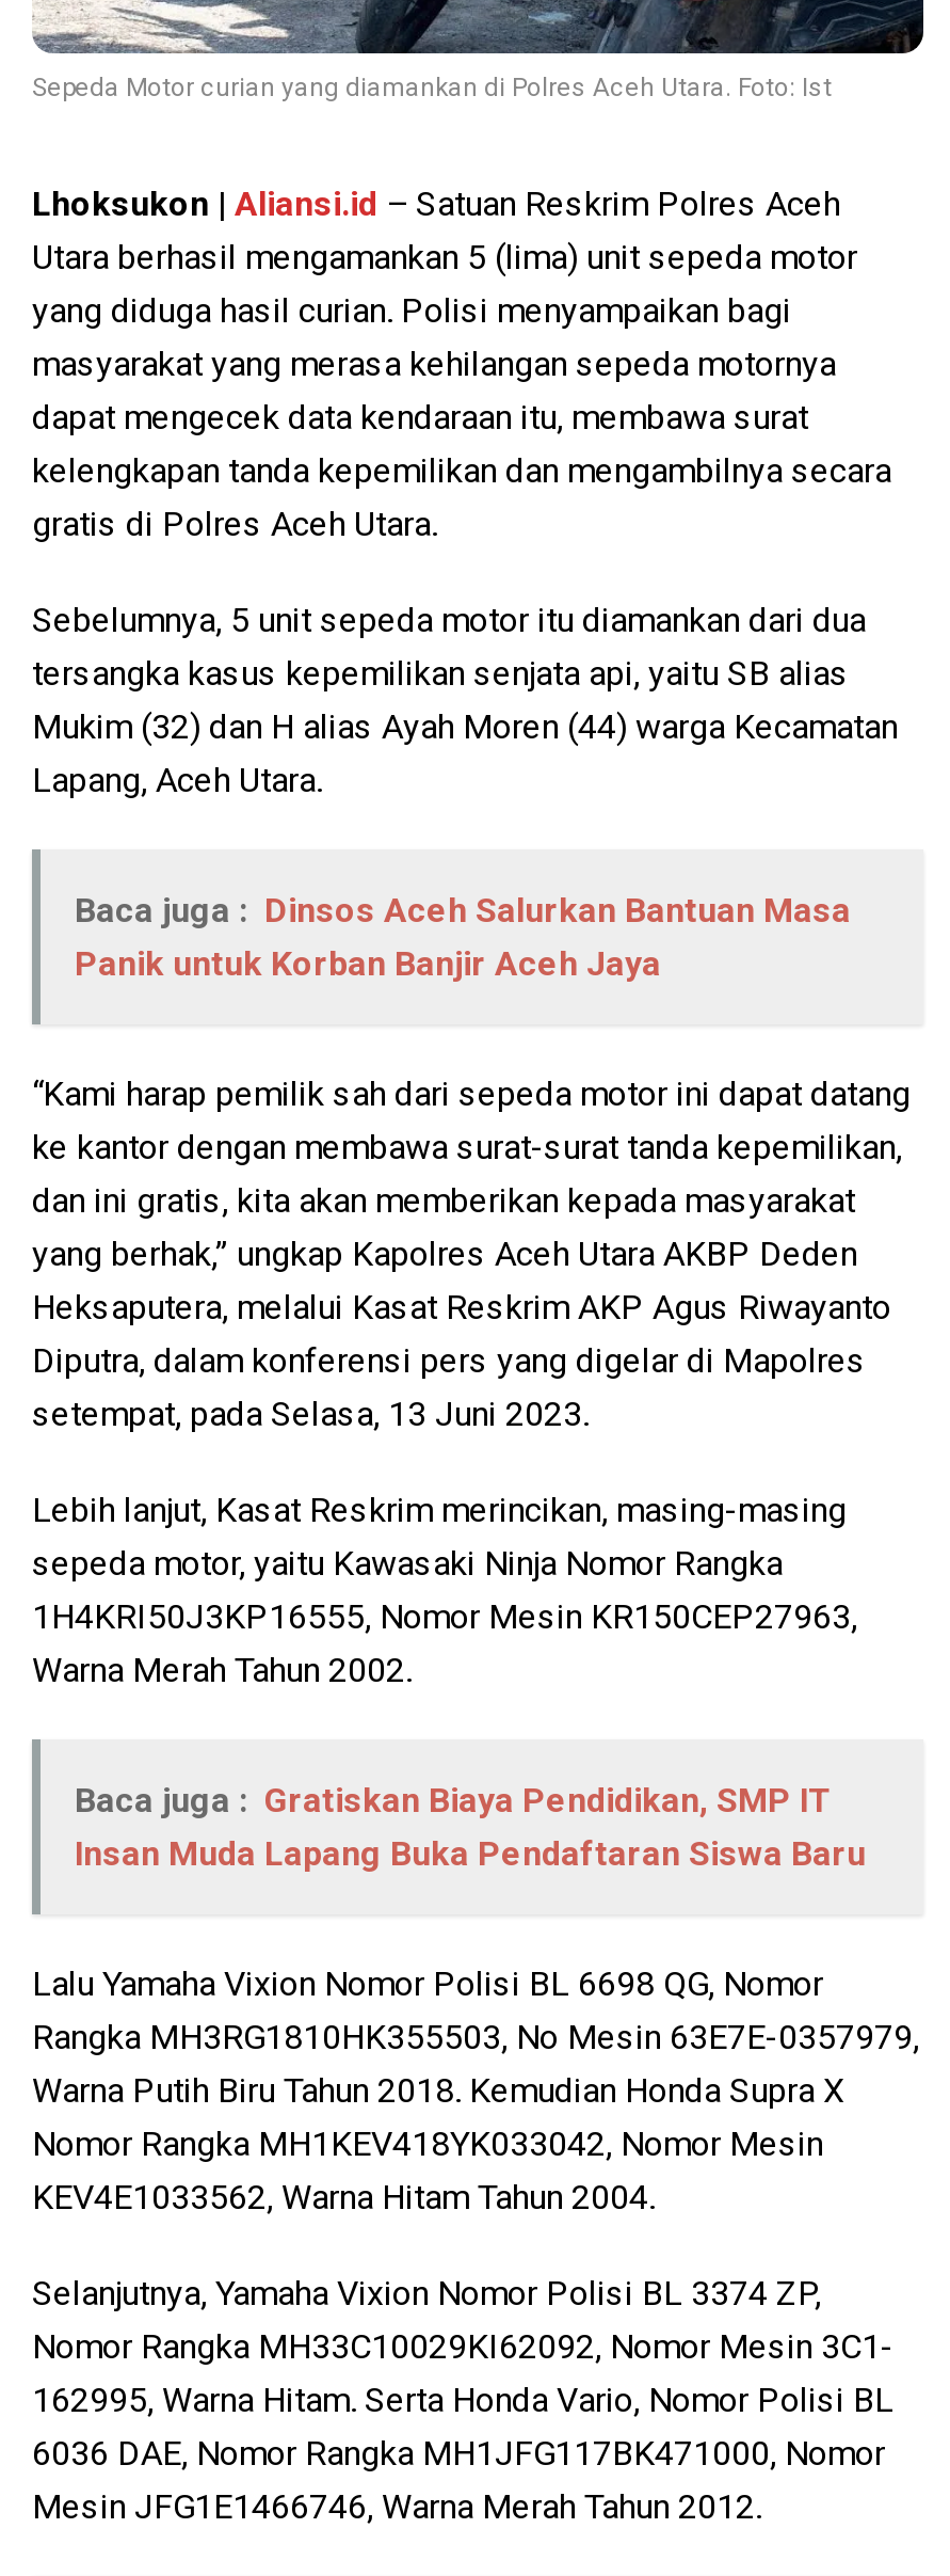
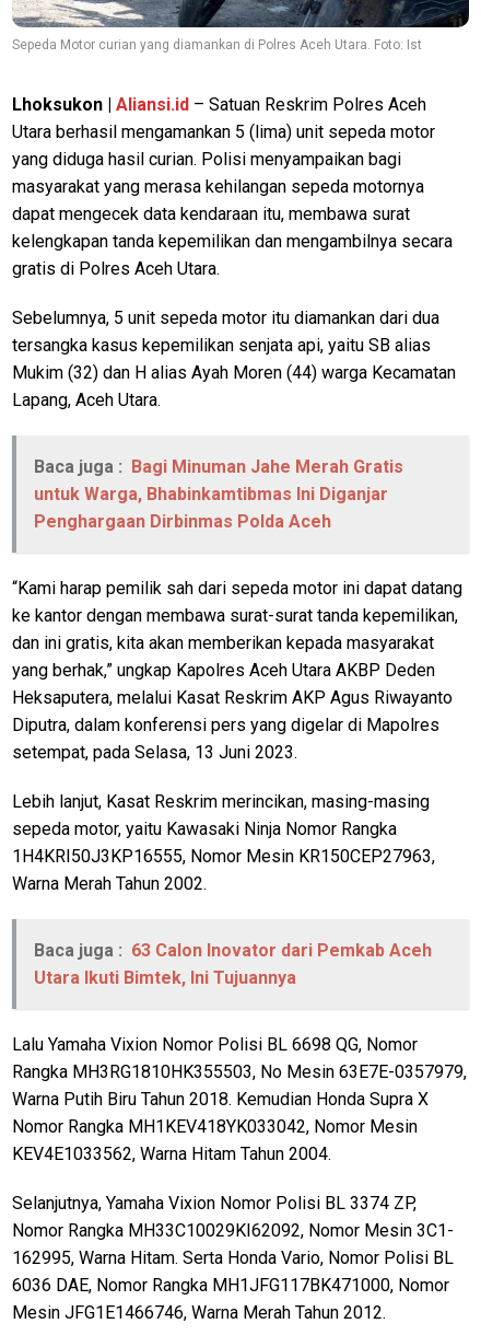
[75,890,851,984] Baca juga : Dinsos Aceh Salurkan Bantuan Masa | Panik untuk Korban Banjir Aceh Jaya -> [34,457,403,532] Baca juga : Bagi Minuman Jahe Merah Gratis | untuk Warga, Bhabinkamtibmas Ini Diganjar | Penghargaan Dirbinmas Polda Aceh
[75,1780,866,1874] Baca juga : Gratiskan Biaya Pendidikan, SMP IT | Insan Muda Lapang Buka Pendaftaran Siswa Baru -> [34,940,432,988] Baca juga : 63 Calon Inovator dari Pemkab Aceh | Utara Ikuti Bimtek, Ini Tujuannya

